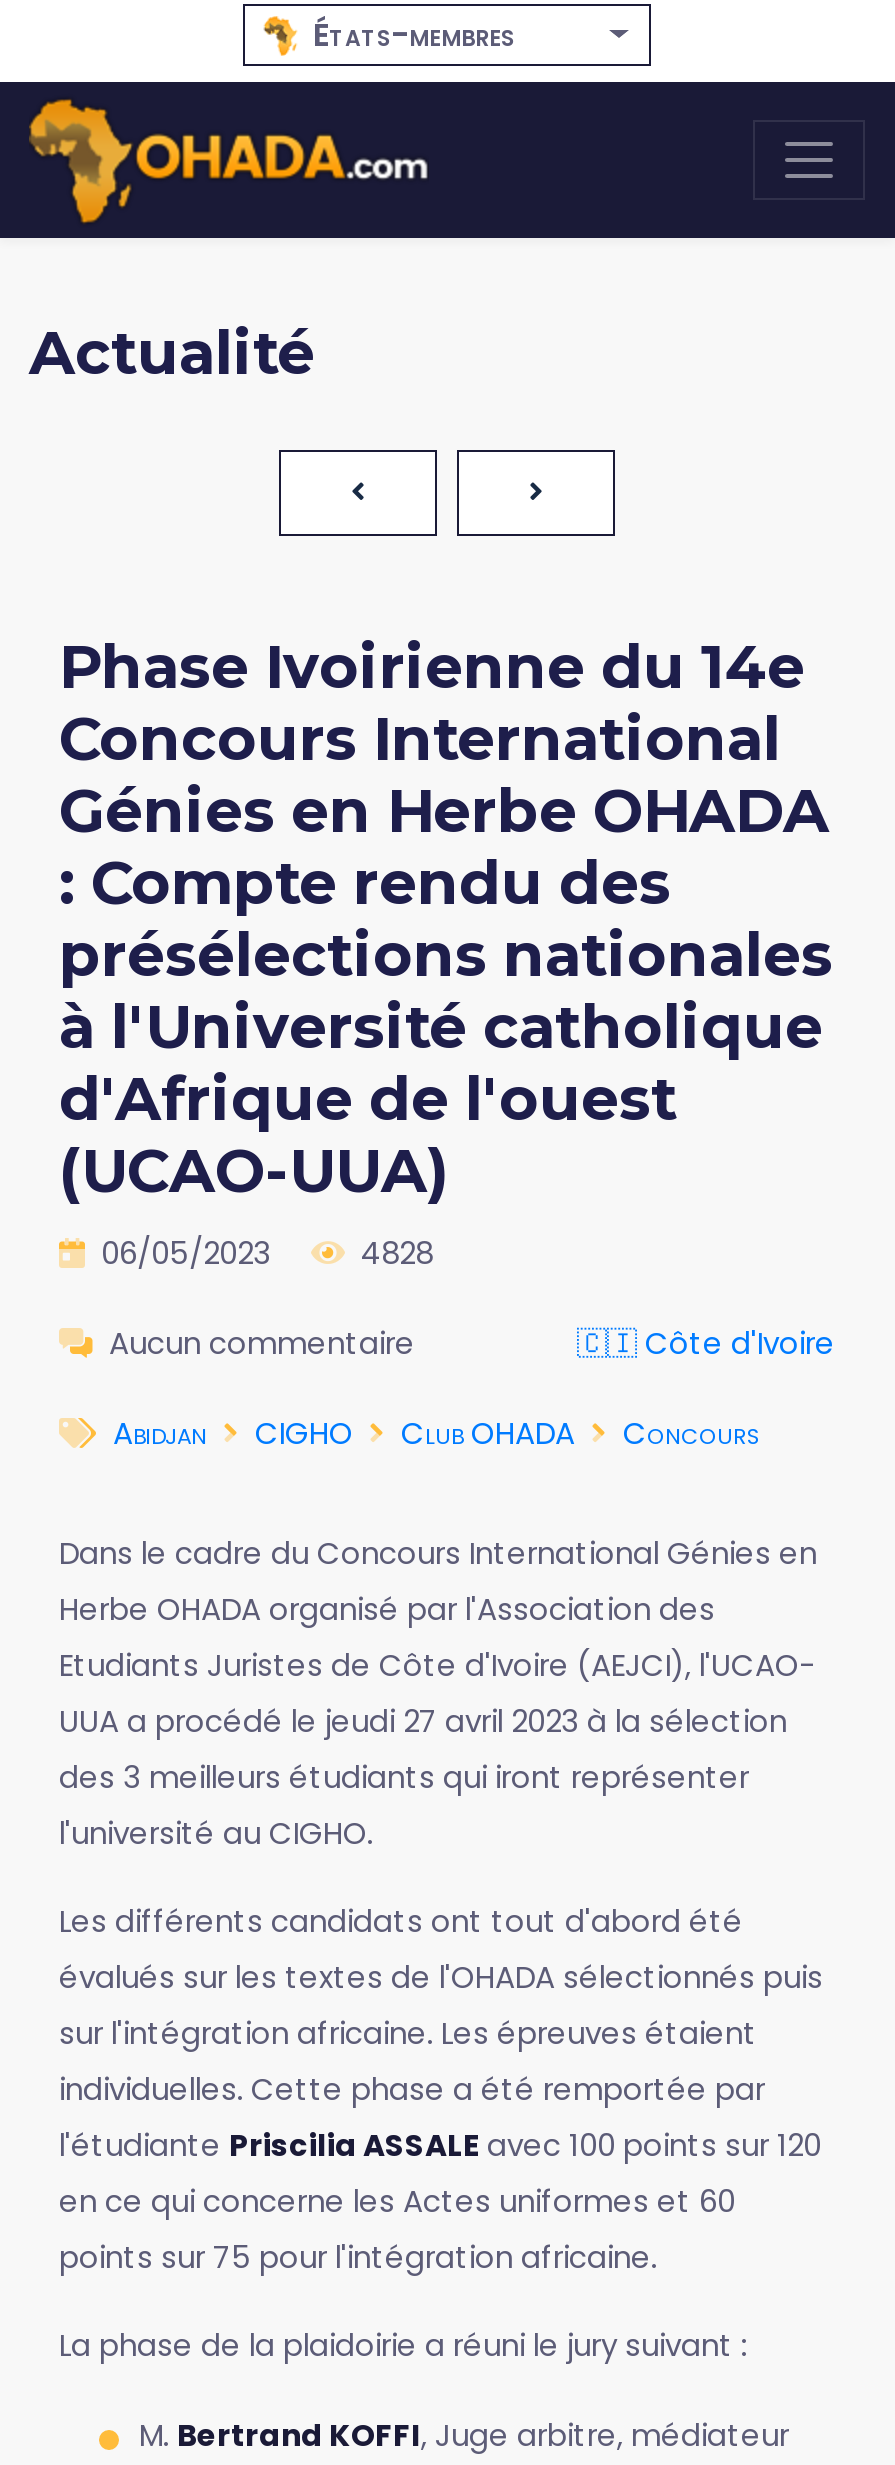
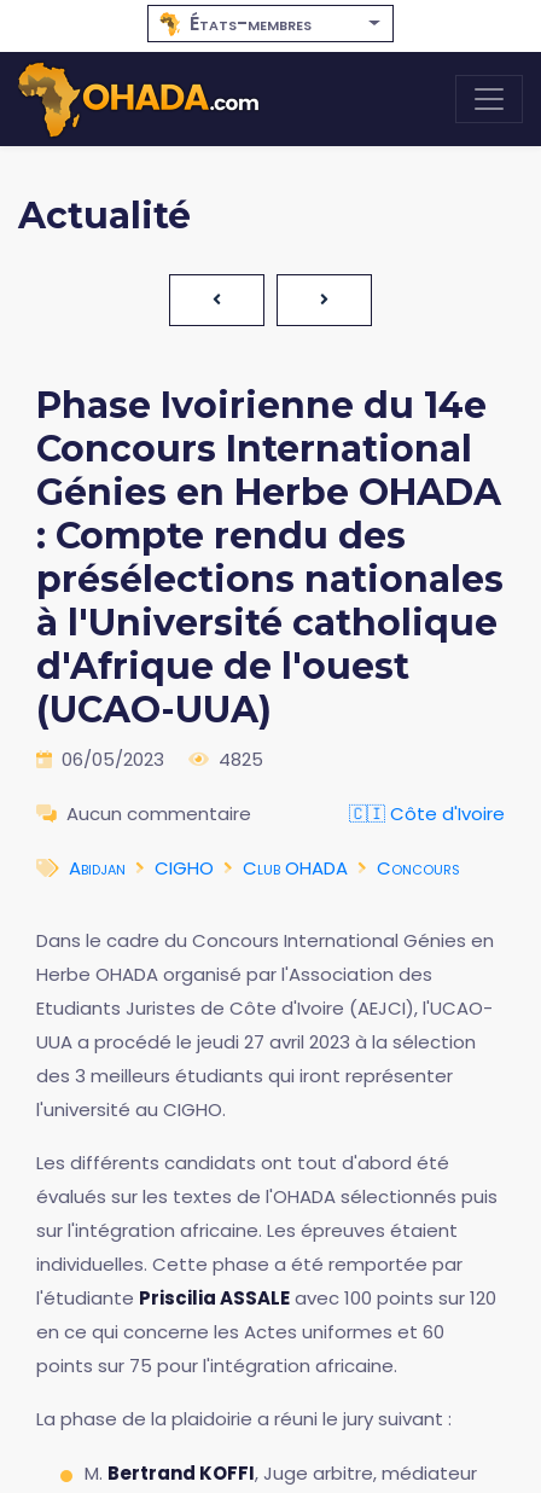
[361,1232,433,1274] 4828 -> [219,746,263,772] 4825

